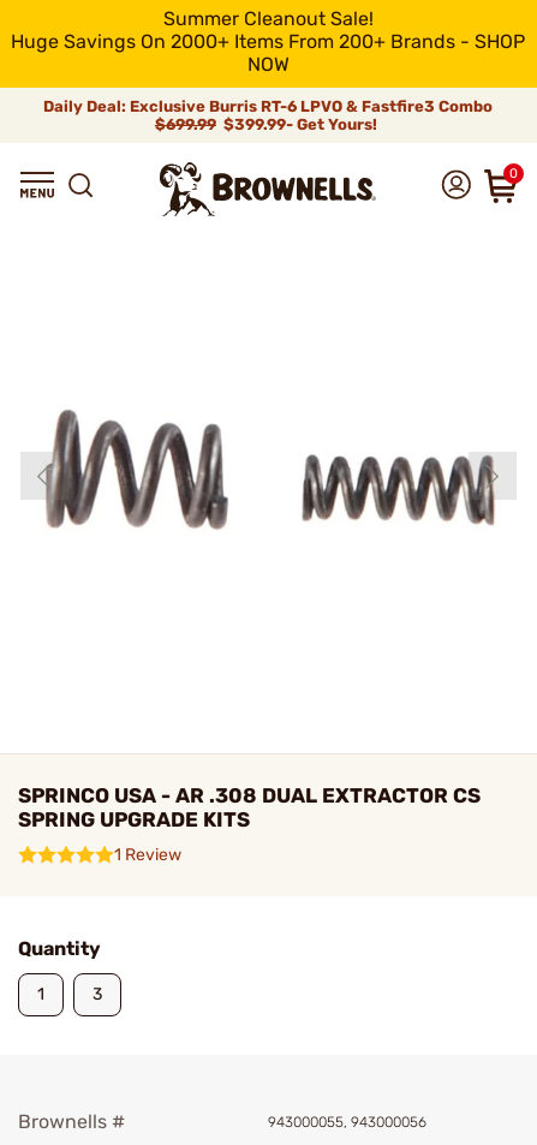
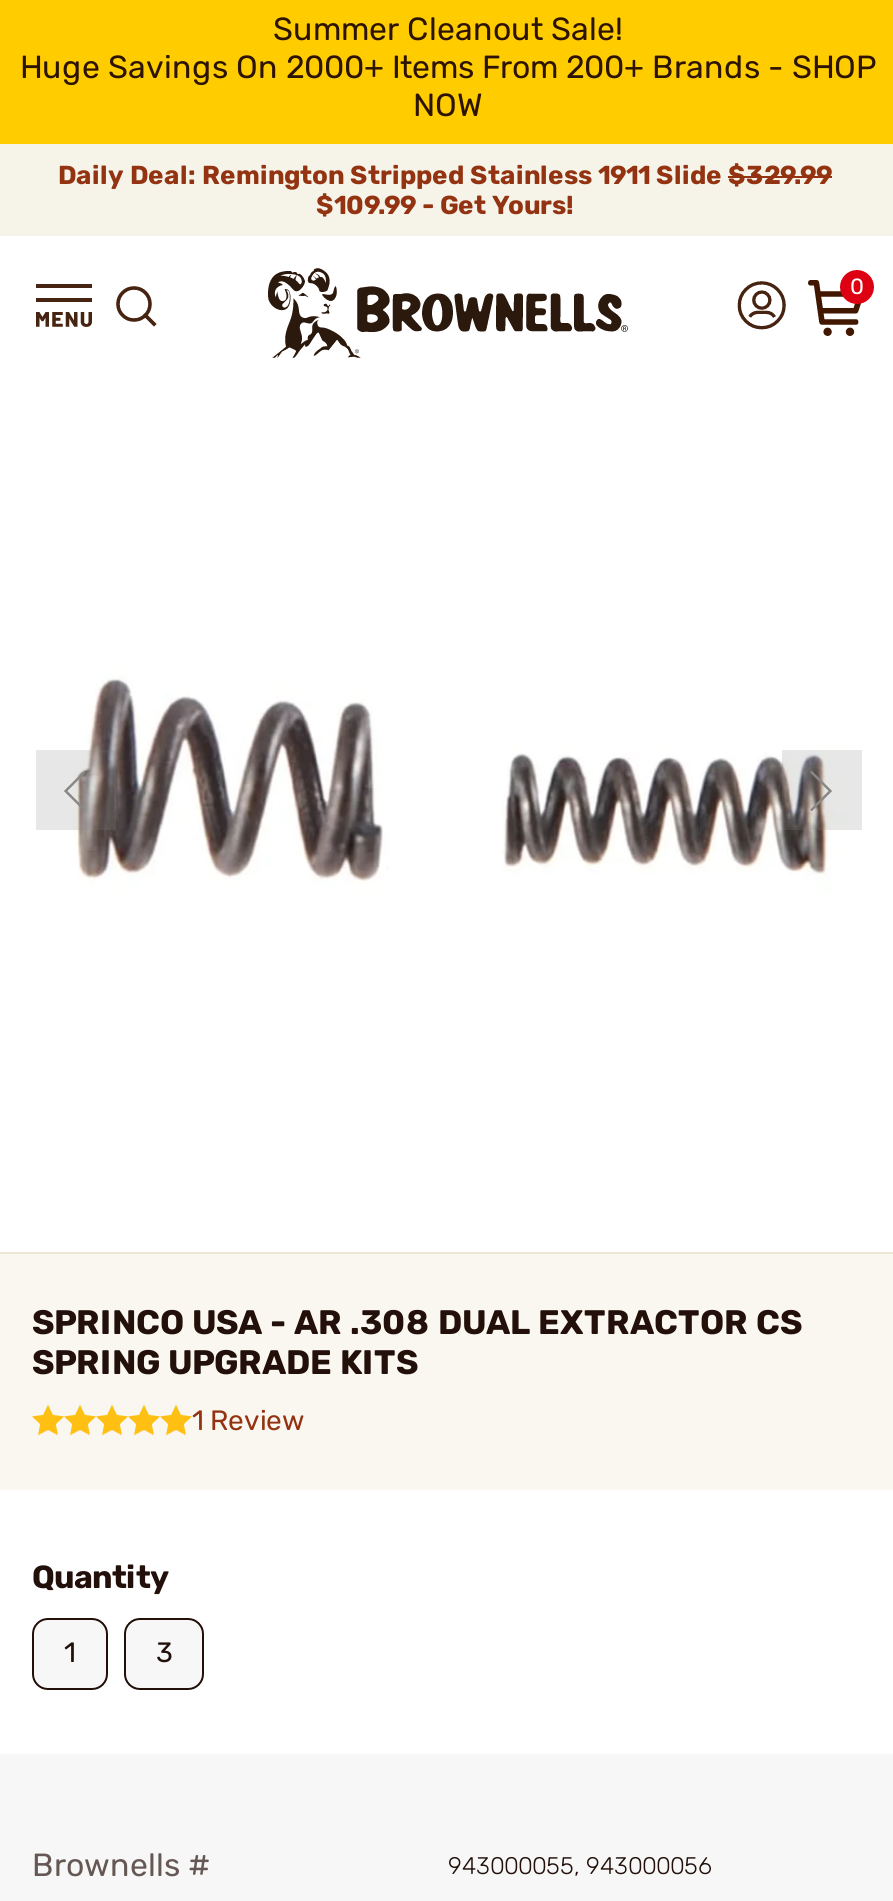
[43,97,493,133] Daily Deal: Exclusive Burris RT-6 LPVO & Fastfire3 Combo | $699.99 $399.99- Get Yours! -> [58,160,832,220] Daily Deal: Remington Stripped Stainless 1911 Slide $329.99 | $109.99 - Get Yours!

